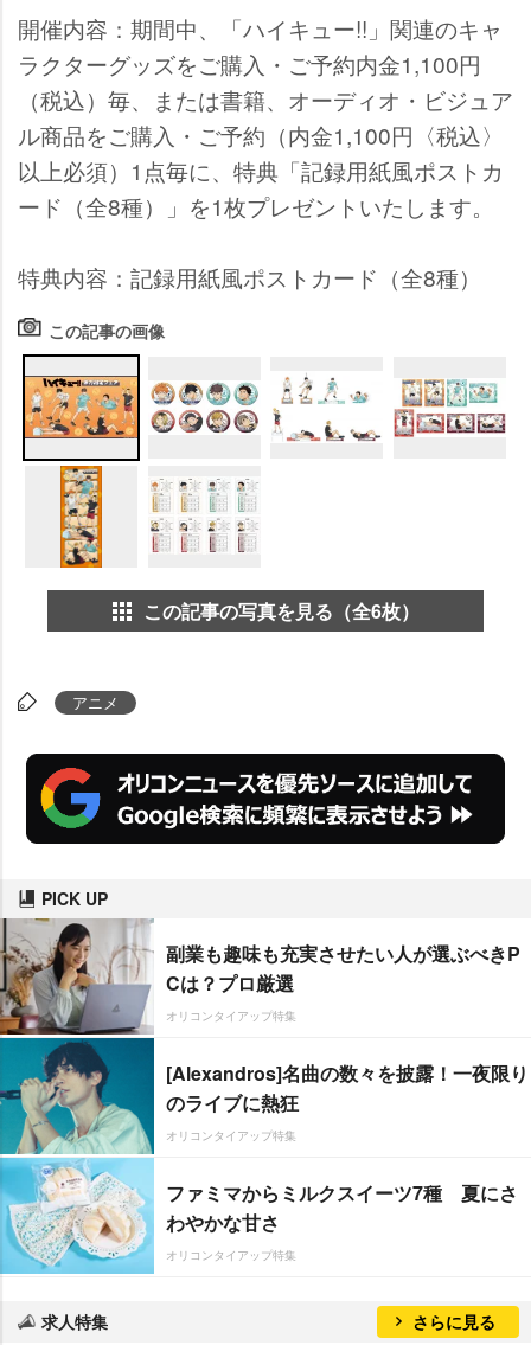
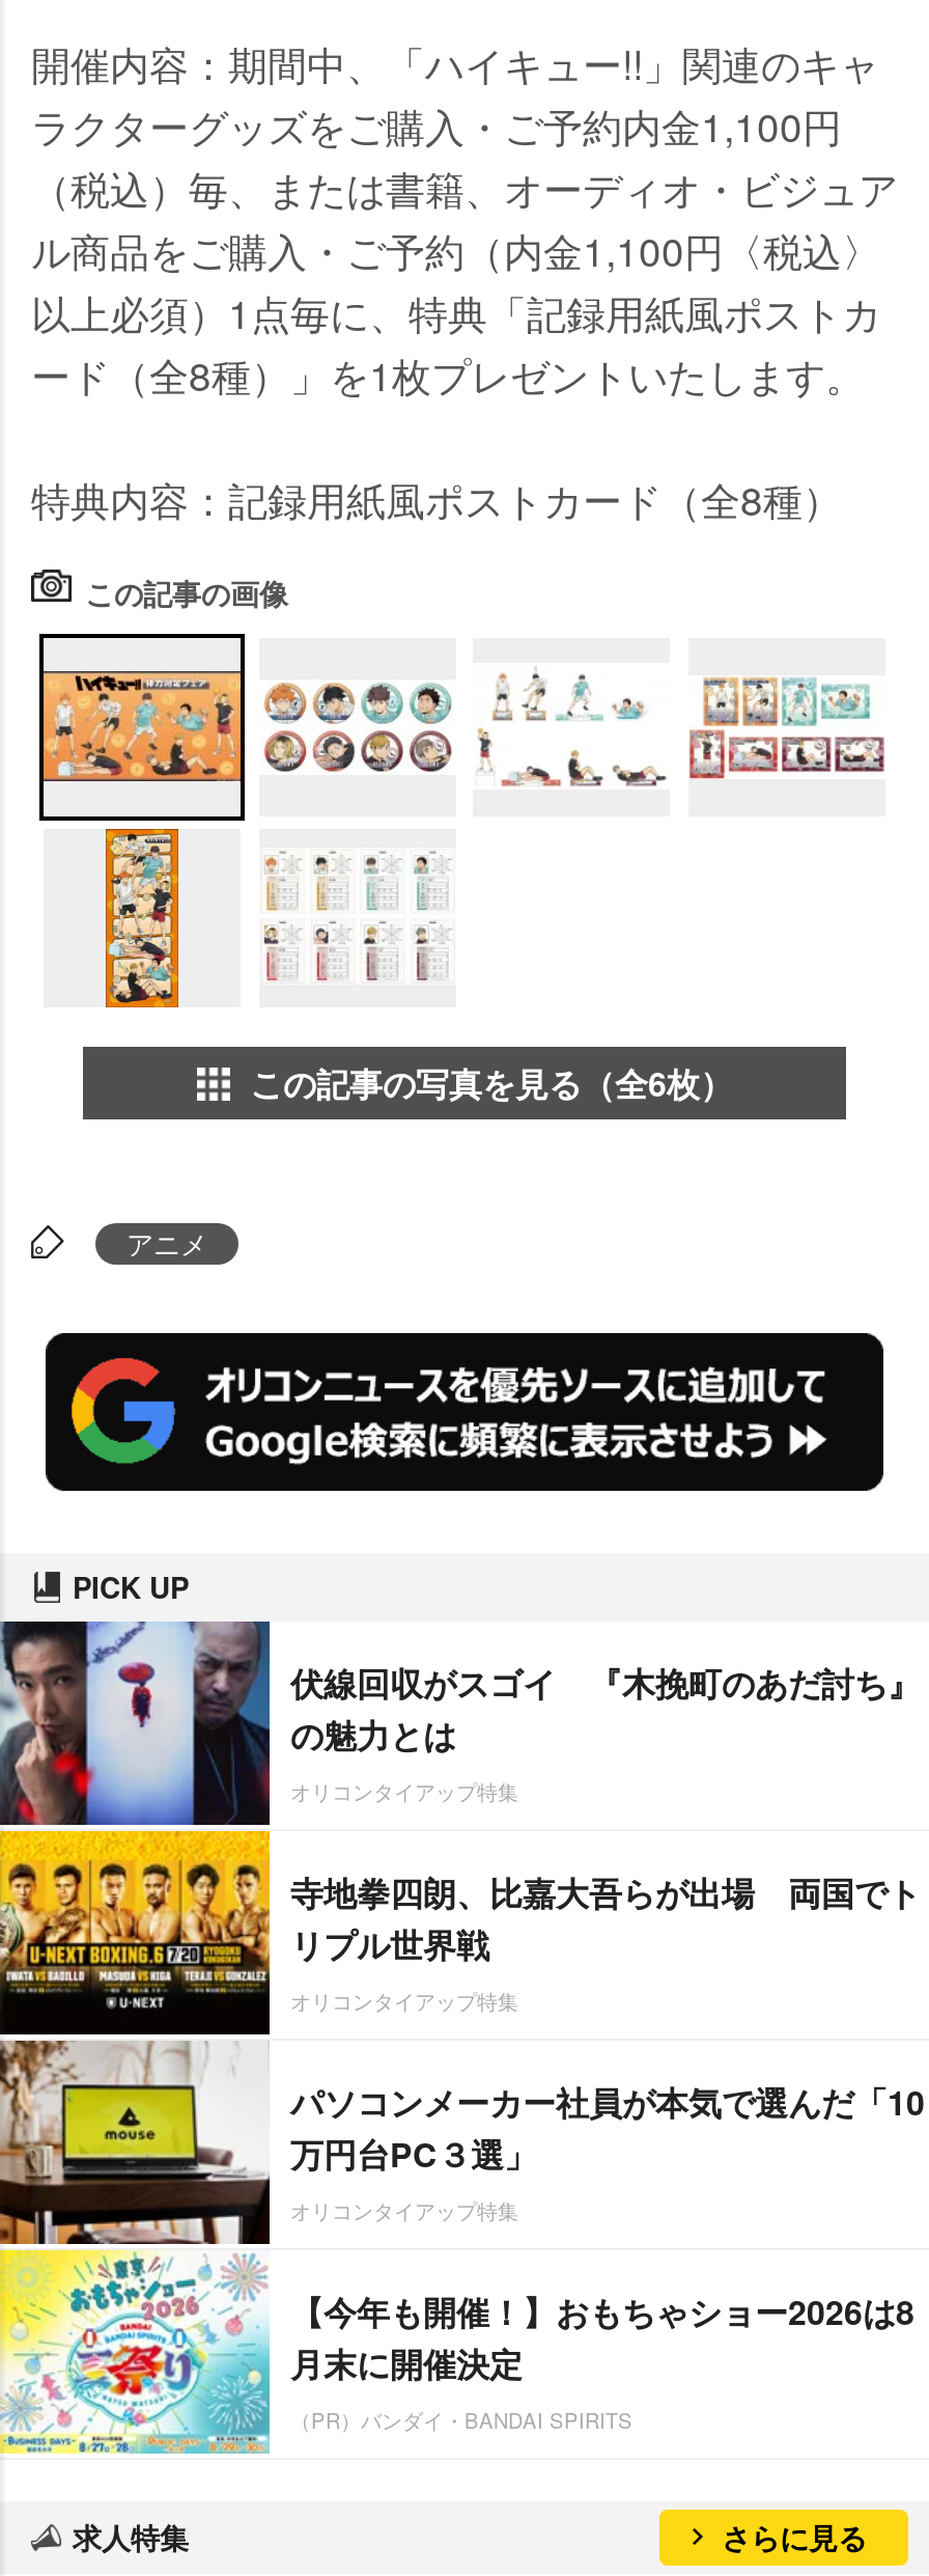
[4,917,520,1275] [image] | 副業も趣味も充実させたい人が選ぶべきP | Cは？プロ厳選 -> [6,1619,921,2456] [image] | 伏線回収がスゴイ 『木挽町のあだ討ち』 | の魅力とは
[166,1059,529,1116] [Alexandros]名曲の数々を披露！一夜限り | のライブに熱狂 -> [290,1868,921,1968] 寺地拳四朗、比嘉大吾らが出場 両国でト | リプル世界戦
[166,1179,518,1236] ファミマからミルクスイーツ7種 夏にさ | わやかな甘さ -> [290,2078,925,2178] パソコンメーカー社員が本気で選んだ「10 | 万円台PC３選」
none -> [290,2288,914,2435] 【今年も開催！】おもちゃショー2026は8 | 月末に開催決定 | （PR）バンダイ・BANDAI SPIRITS

